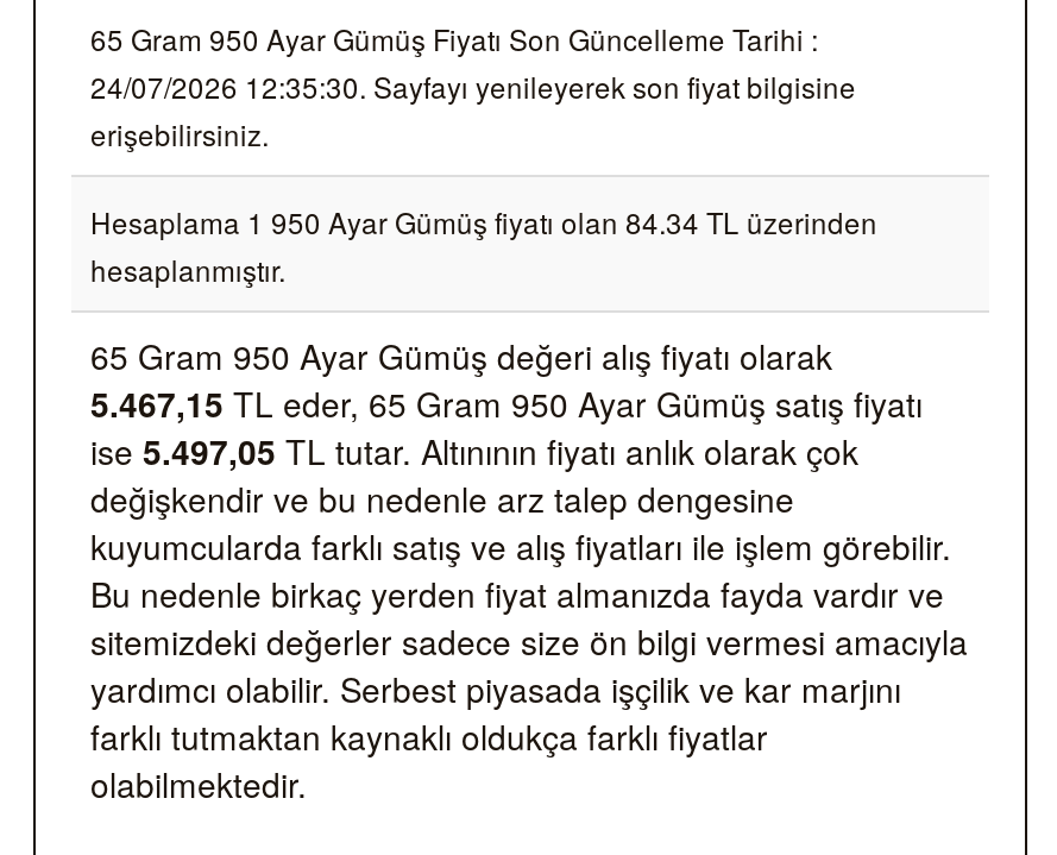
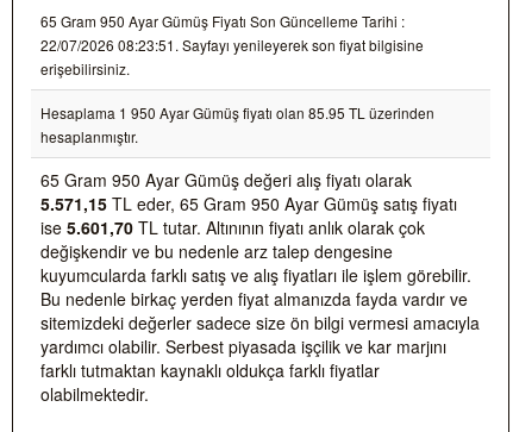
[90,65,856,106] 24/07/2026 12:35:30. Sayfayı yenileyerek son fiyat bilgisine -> [40,35,424,55] 22/07/2026 08:23:51. Sayfayı yenileyerek son fiyat bilgisine
[90,201,877,241] Hesaplama 1 950 Ayar Gümüş fiyatı olan 84.34 TL üzerinden -> [40,102,434,123] Hesaplama 1 950 Ayar Gümüş fiyatı olan 85.95 TL üzerinden
[90,379,923,427] 5.467,15 TL eder, 65 Gram 950 Ayar Gümüş satış fiyatı -> [40,192,457,215] 5.571,15 TL eder, 65 Gram 950 Ayar Gümüş satış fiyatı
[90,427,858,474] ise 5.497,05 TL tutar. Altınının fiyatı anlık olarak çok -> [40,215,425,239] ise 5.601,70 TL tutar. Altınının fiyatı anlık olarak çok

